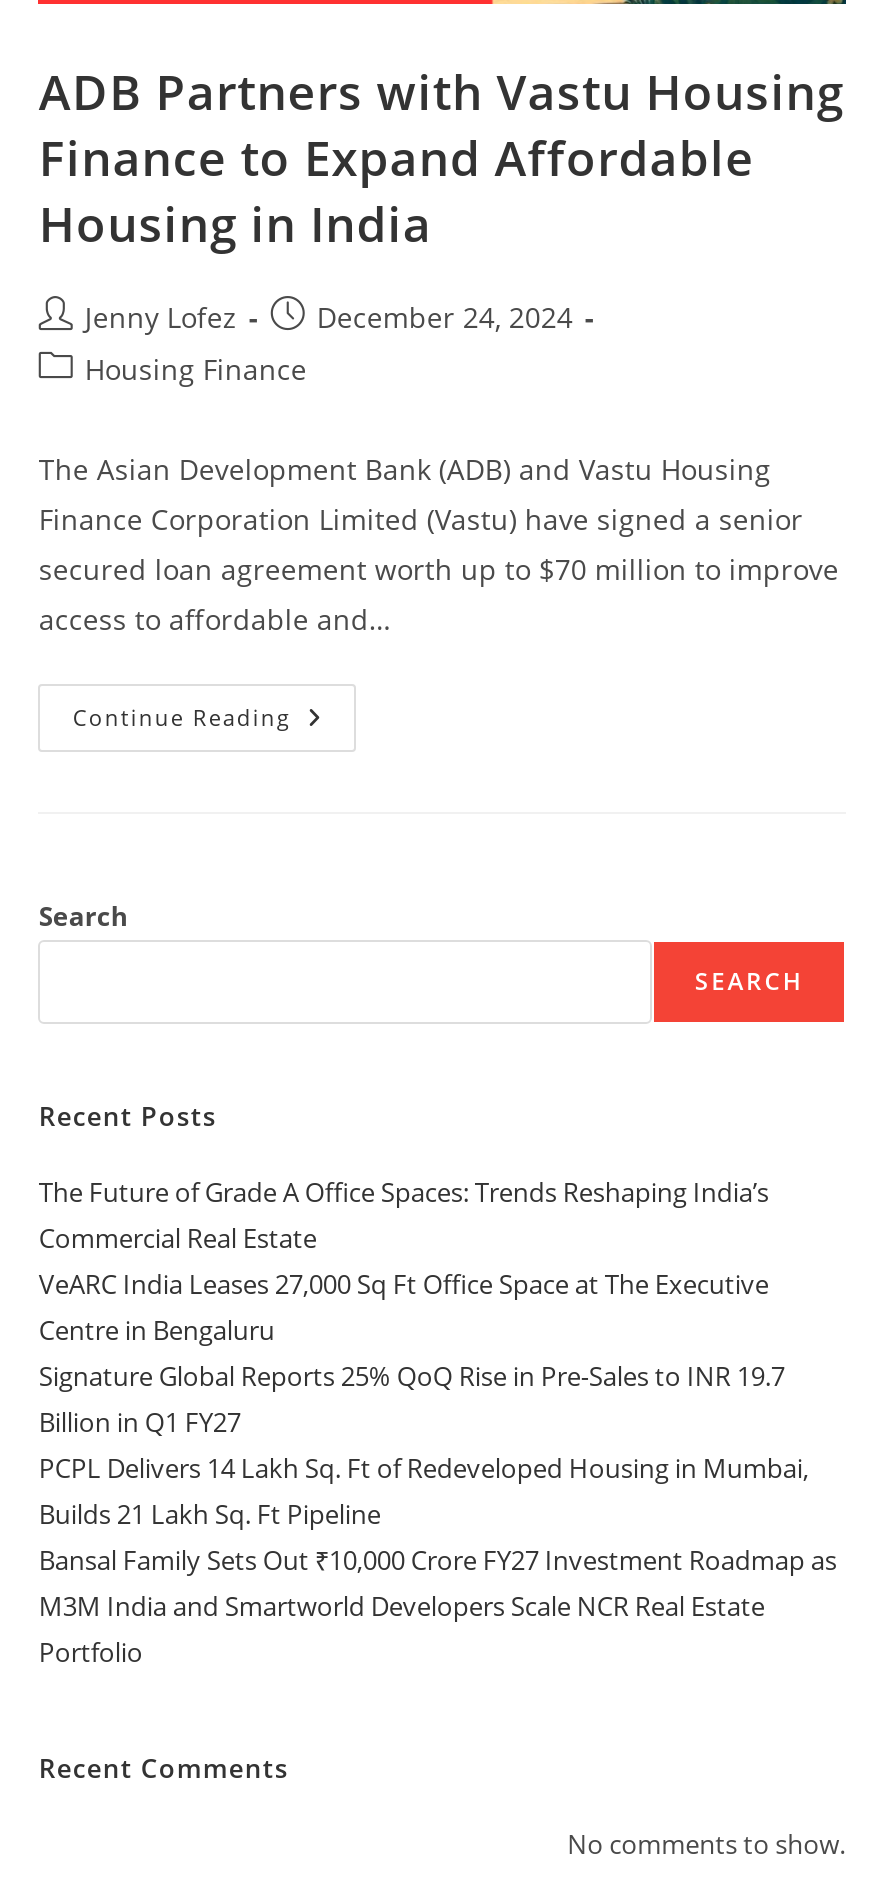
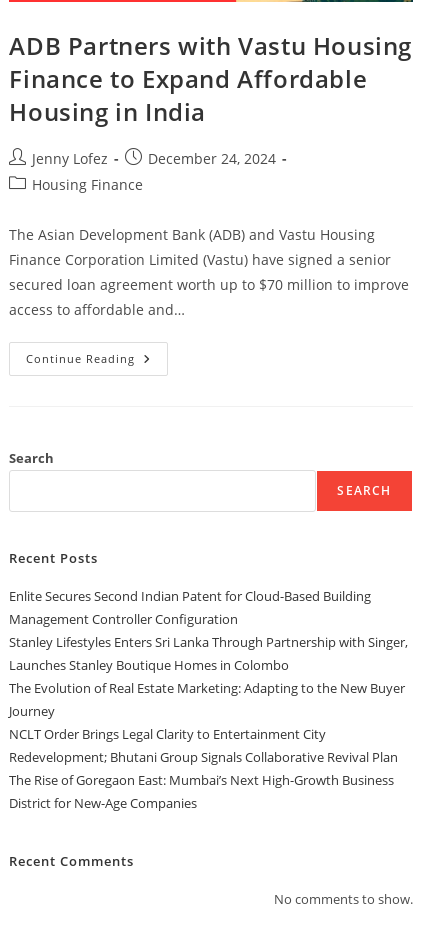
[39,1175,837,1671] The Future of Grade A Office Spaces: Trends Reshaping India’s | Commercial Real Estate | VeARC India Leases 27,000 Sq Ft Office Space at The Executive | Centre in Bengaluru | Signature Global Reports 25% QoQ Rise in Pre-Sales to INR 19.7 | Billion in Q1 FY27 | PCPL Delivers 14 Lakh Sq. Ft of Redeveloped Housing in Mumbai, | Builds 21 Lakh Sq. Ft Pipeline | Bansal Family Sets Out ₹10,000 Crore FY27 Investment Roadmap as | M3M India and Smartworld Developers Scale NCR Real Estate | Portfolio -> [9,587,408,812] Enlite Secures Second Indian Patent for Cloud-Based Building | Management Controller Configuration | Stanley Lifestyles Enters Sri Lanka Through Partnership with Singer, | Launches Stanley Boutique Homes in Colombo | The Evolution of Real Estate Marketing: Adapting to the New Buyer | Journey | NCLT Order Brings Legal Clarity to Entertainment City | Redevelopment; Bhutani Group Signals Collaborative Revival Plan | The Rise of Goregaon East: Mumbai’s Next High-Growth Business | District for New-Age Companies

